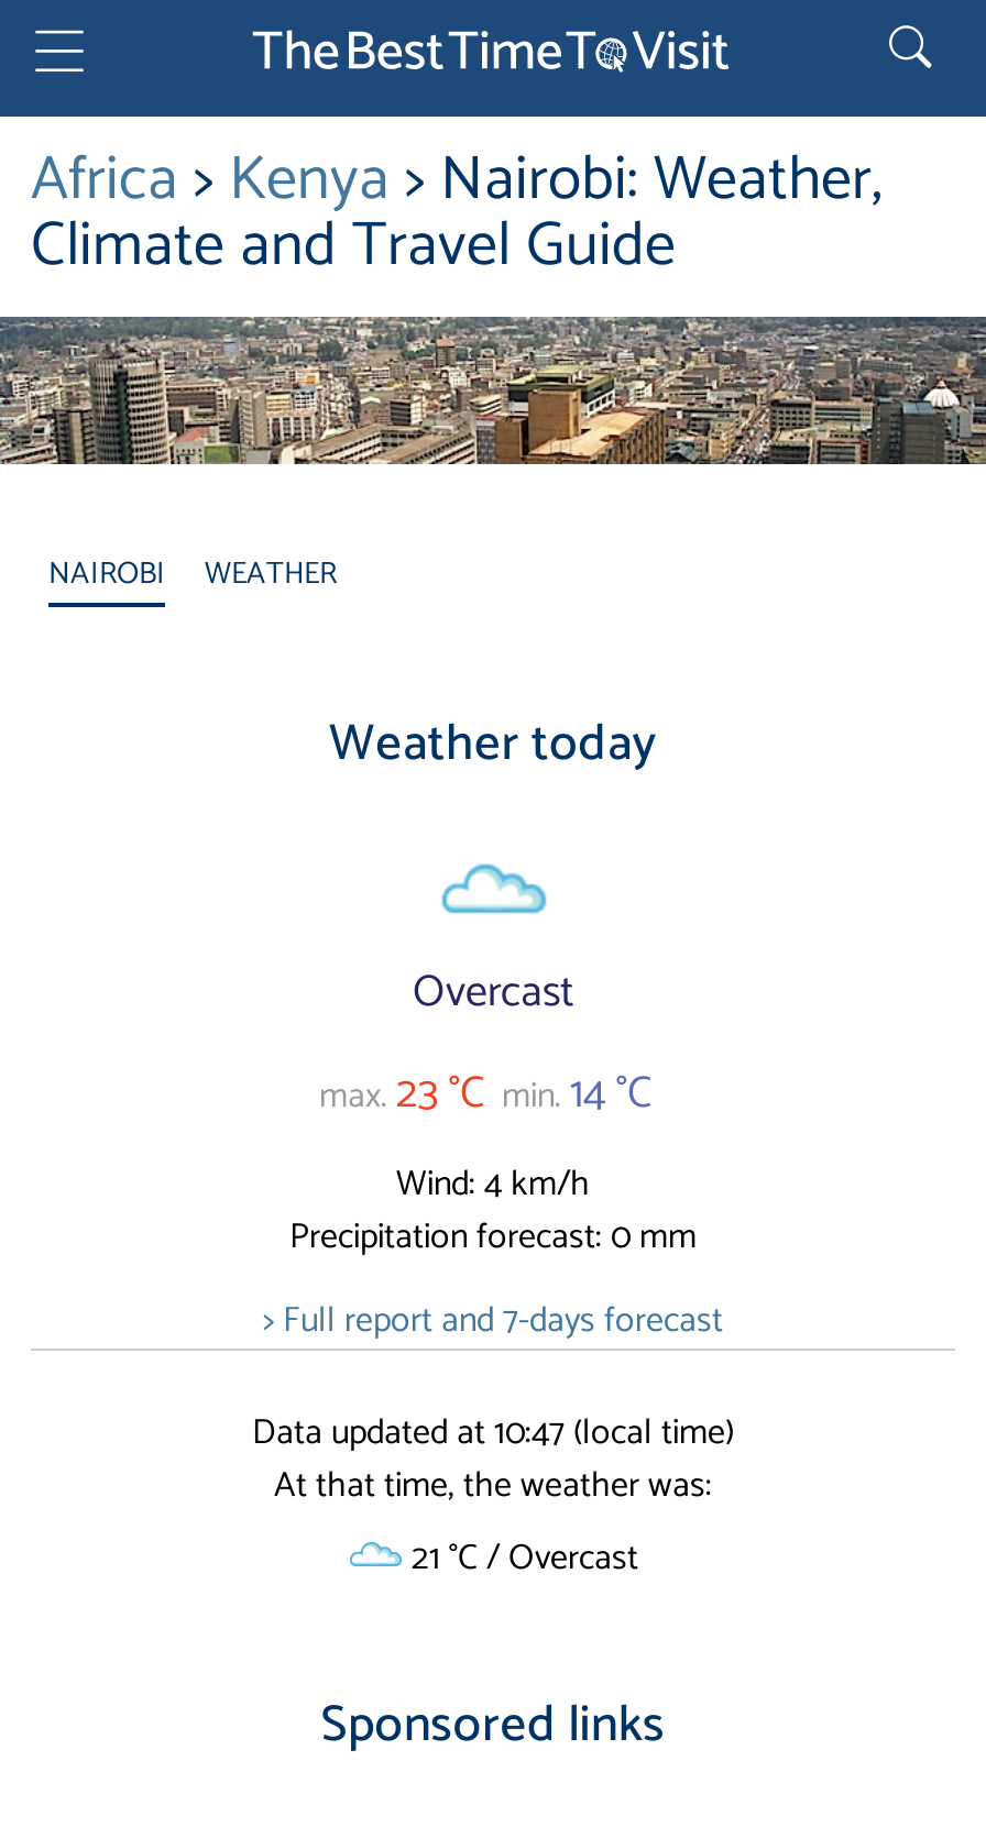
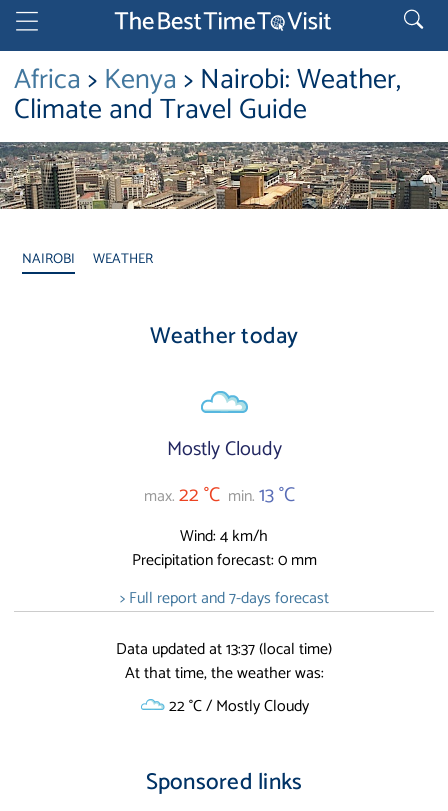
[319,956,651,1130] Overcast | max. 23 °C min. 14 °C -> [144,433,295,512] Mostly Cloudy | max. 22 °C min. 13 °C
[252,1403,734,1462] Data updated at 10:47 (local time) -> [116,636,332,663] Data updated at 13:37 (local time)
[403,1528,638,1587] 21 °C / Overcast -> [164,693,308,720] 22 °C / Mostly Cloudy

